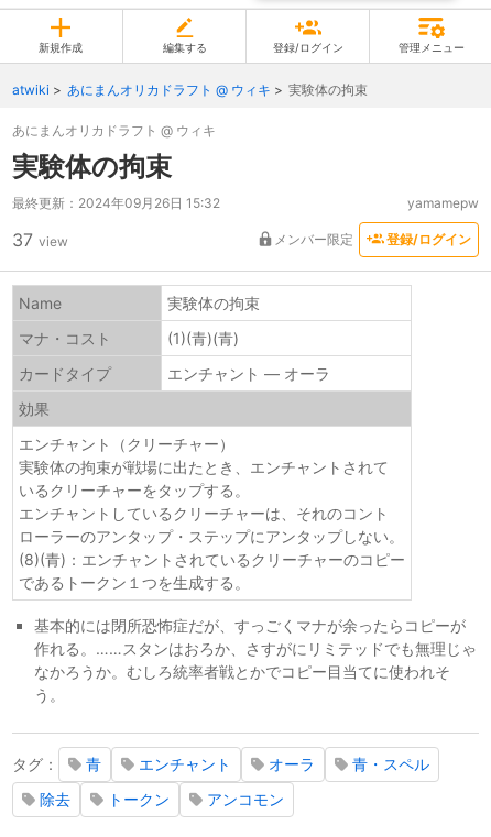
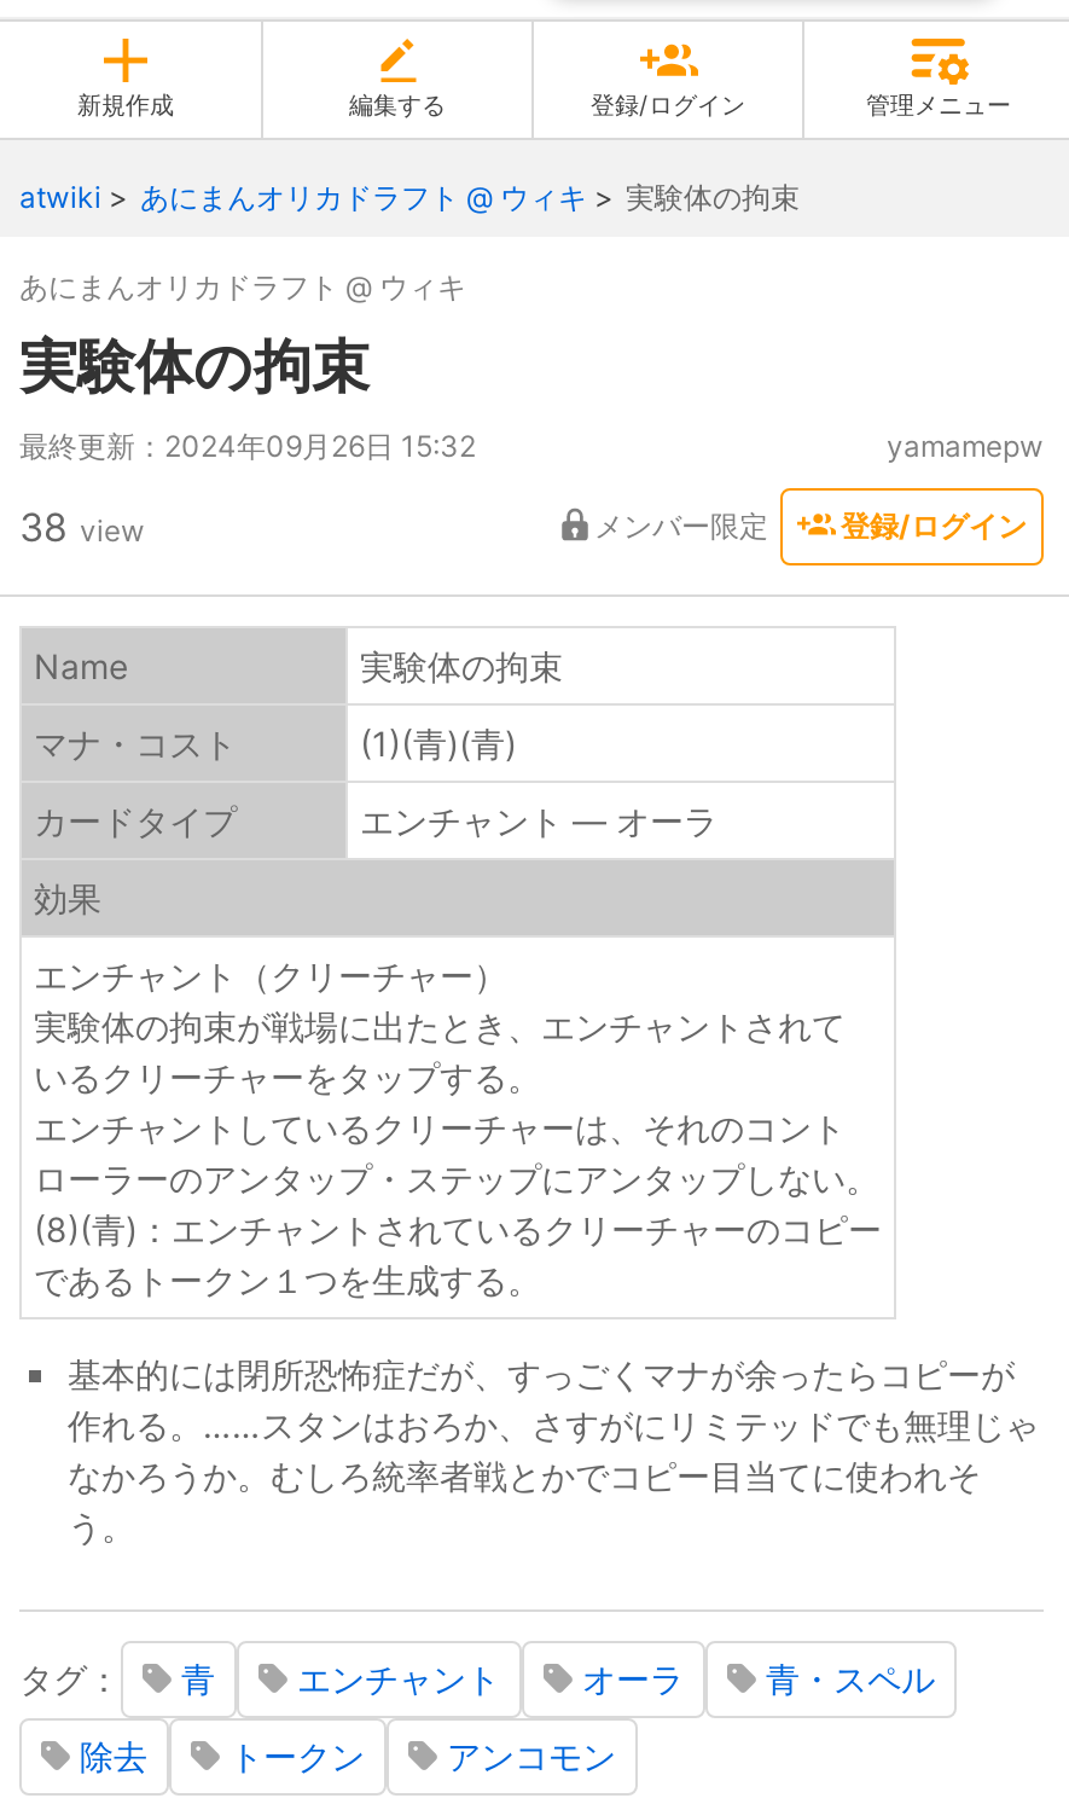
[12,229,68,251] 37 view -> [19,503,145,551] 38 view

